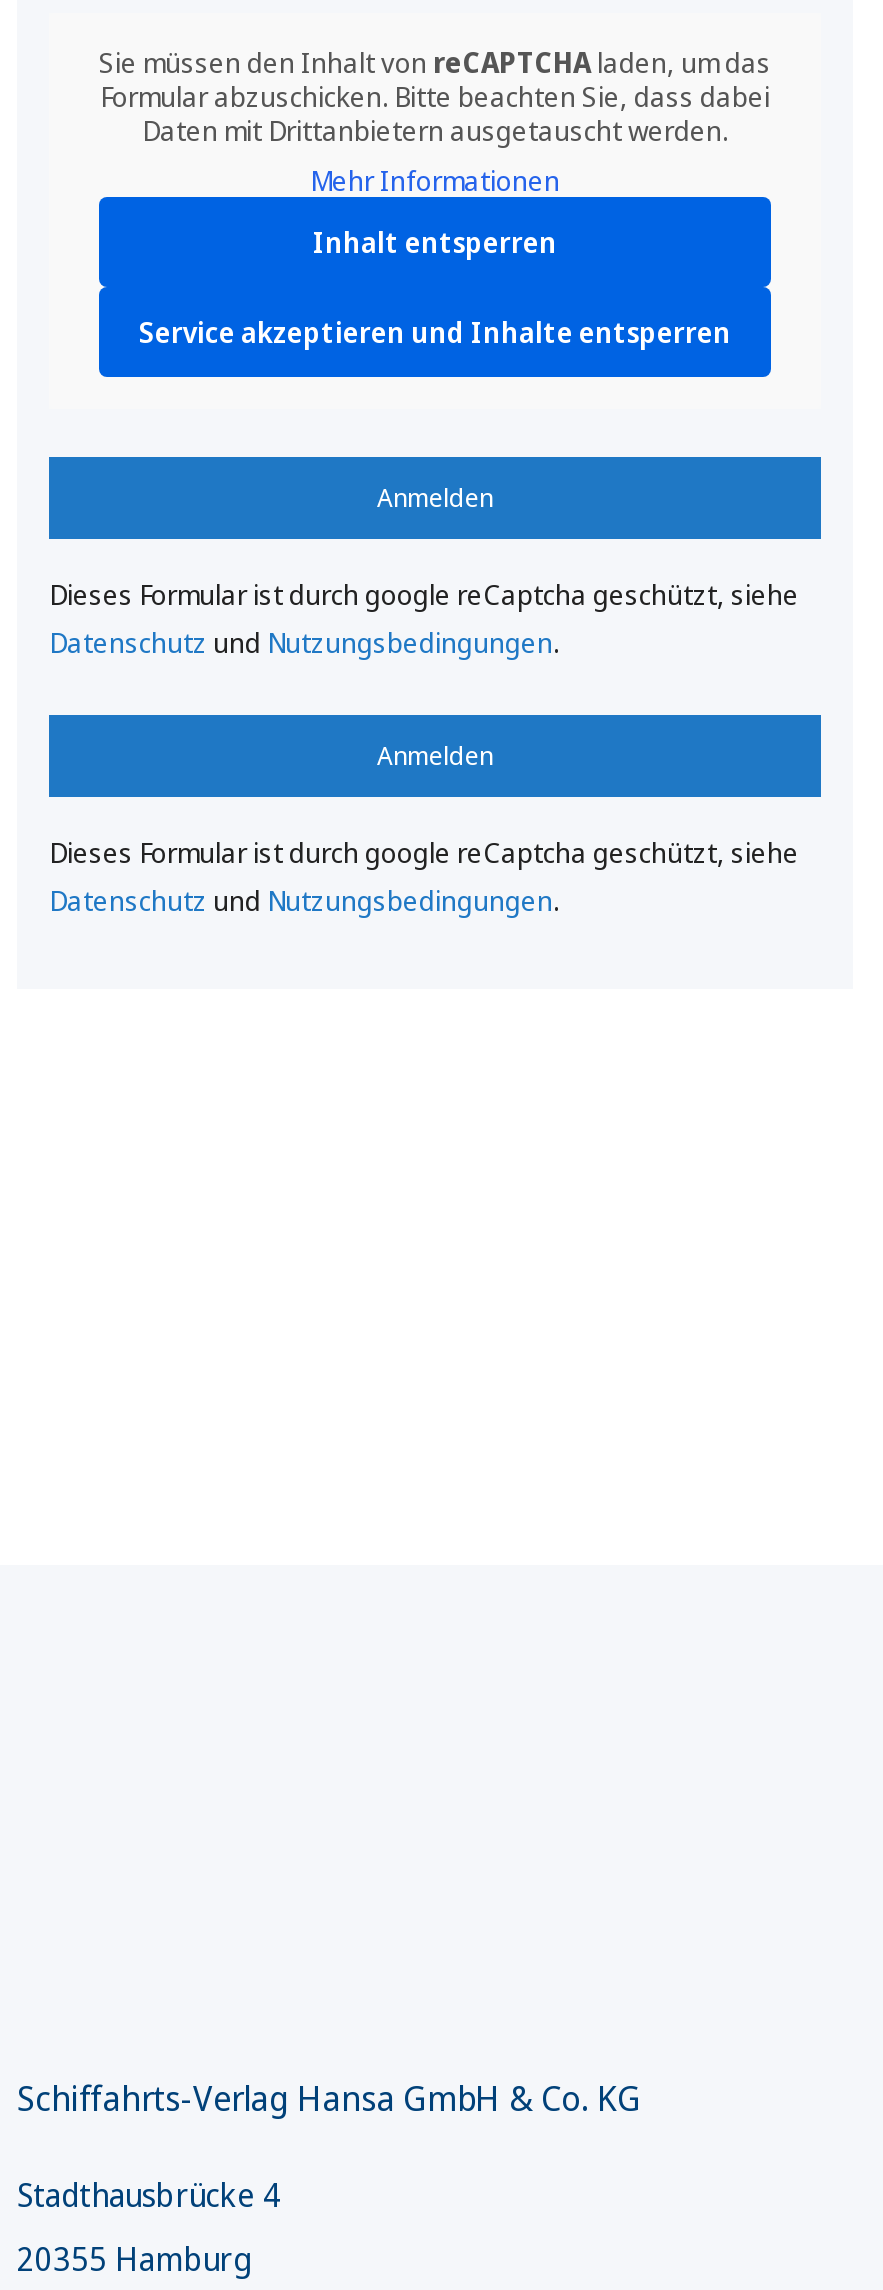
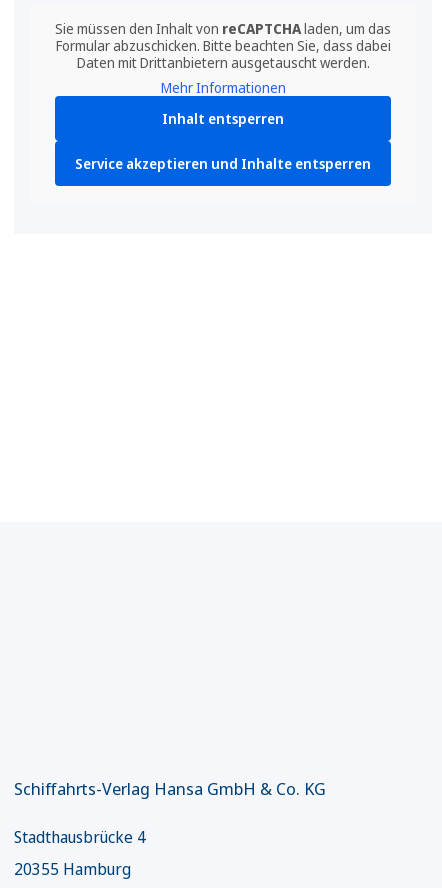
[49,479,799,919] Anmelden | Dieses Formular ist durch google reCaptcha geschützt, siehe | Datenschutz und Nutzungsbedingungen. | Anmelden | Dieses Formular ist durch google reCaptcha geschützt, siehe | Datenschutz und Nutzungsbedingungen. -> none

